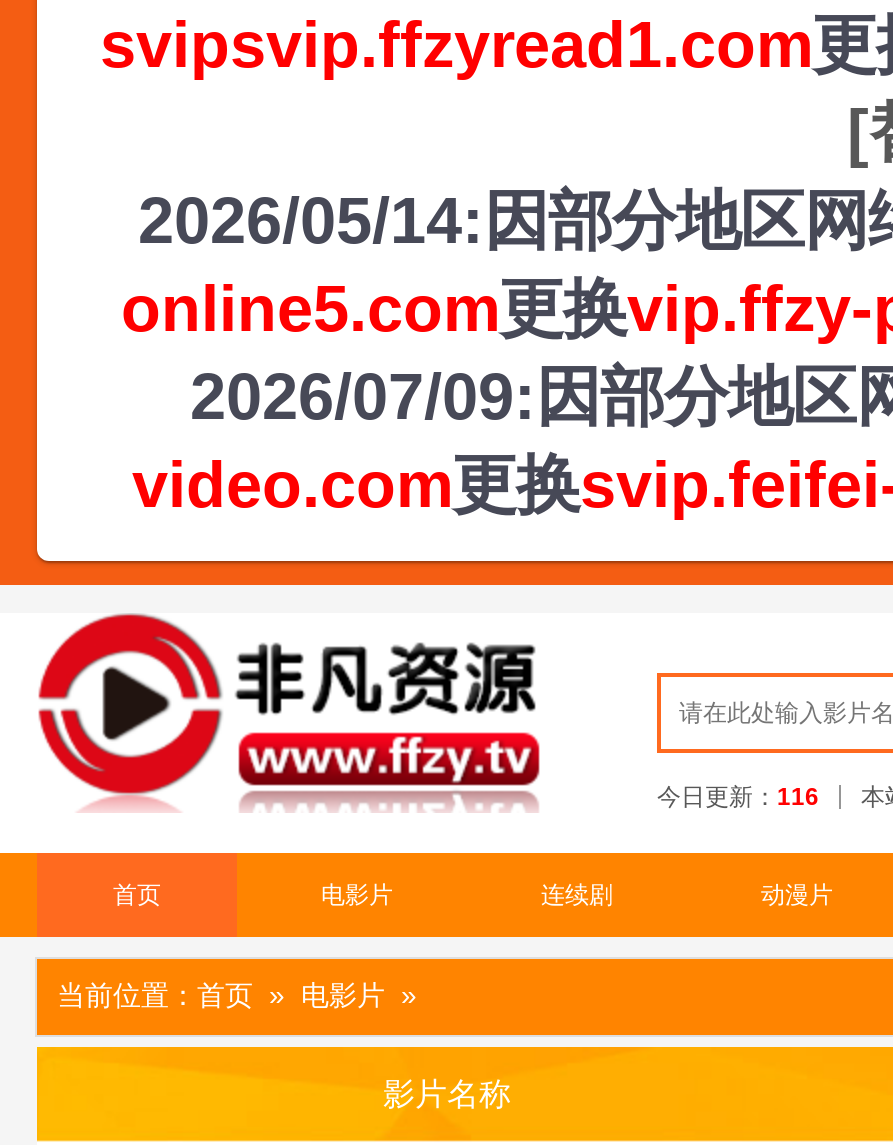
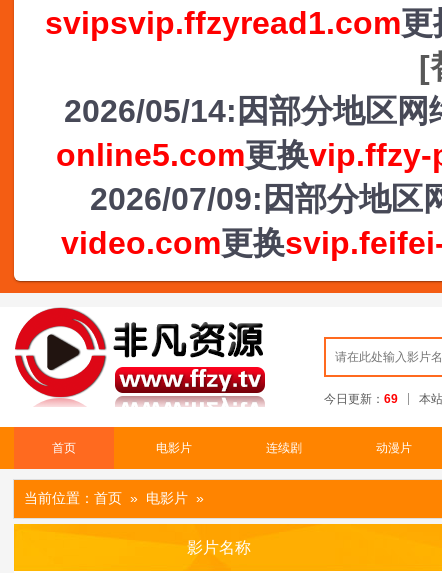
[657,783,819,811] 今日更新：116 -> [324,392,398,406] 今日更新：69

